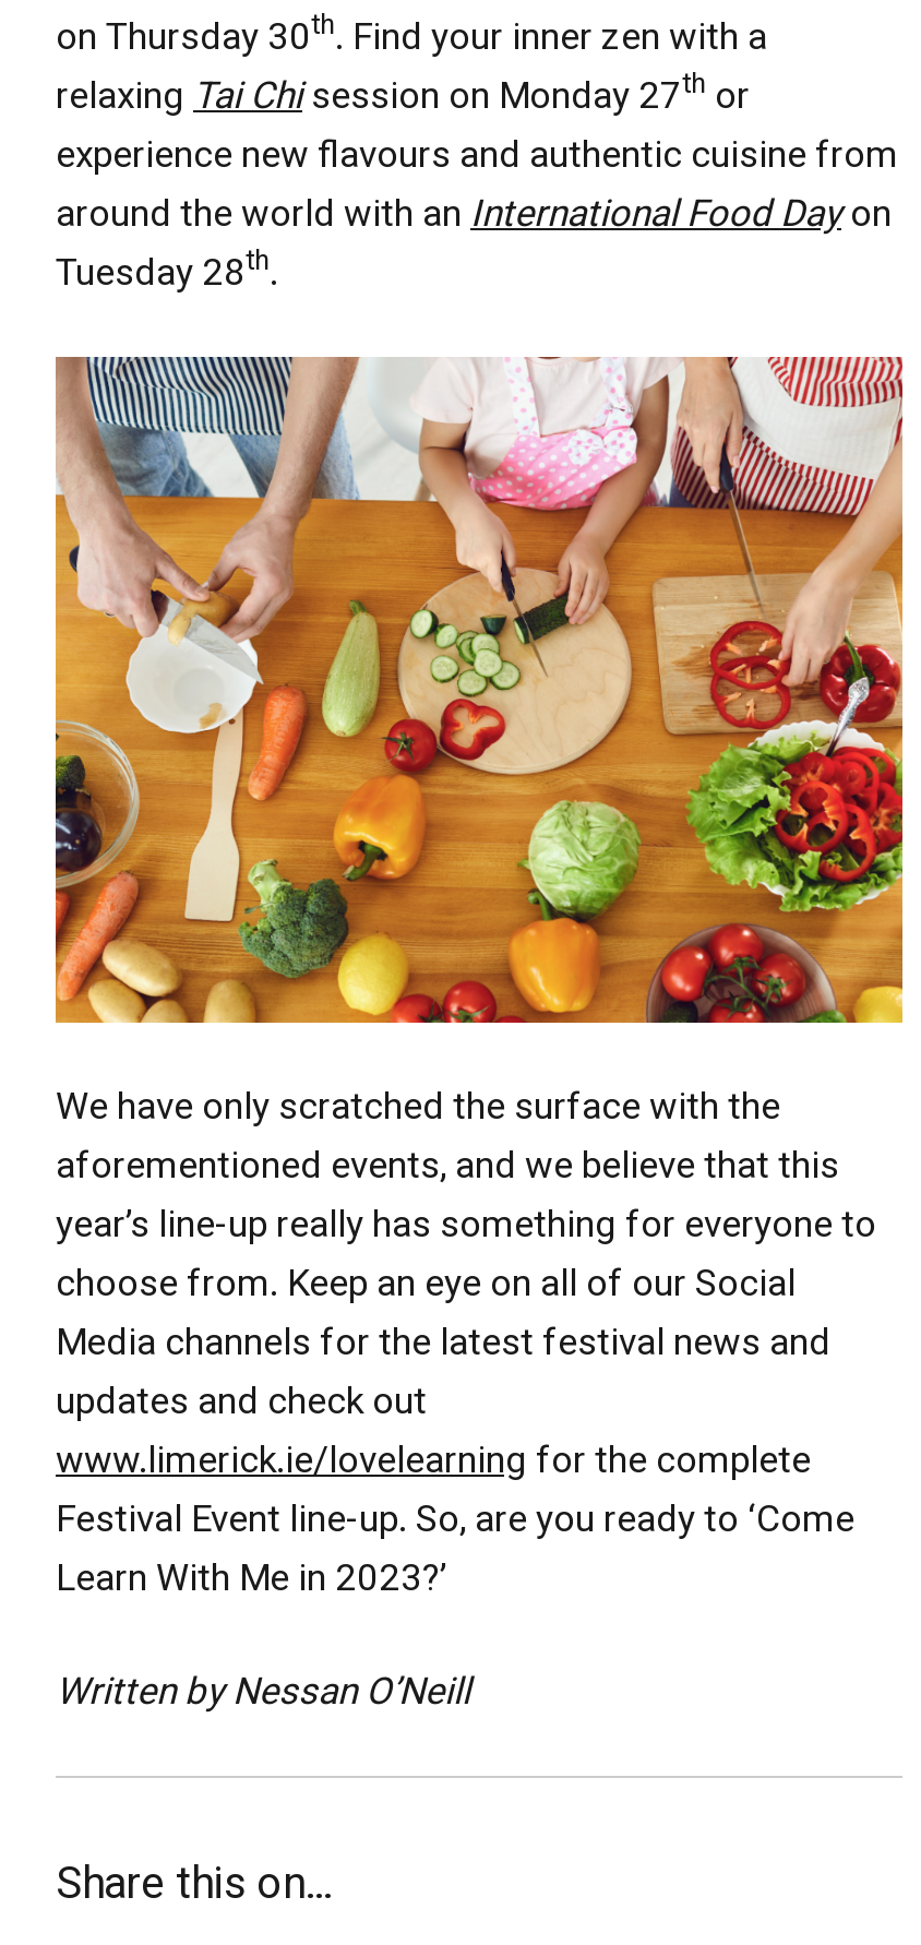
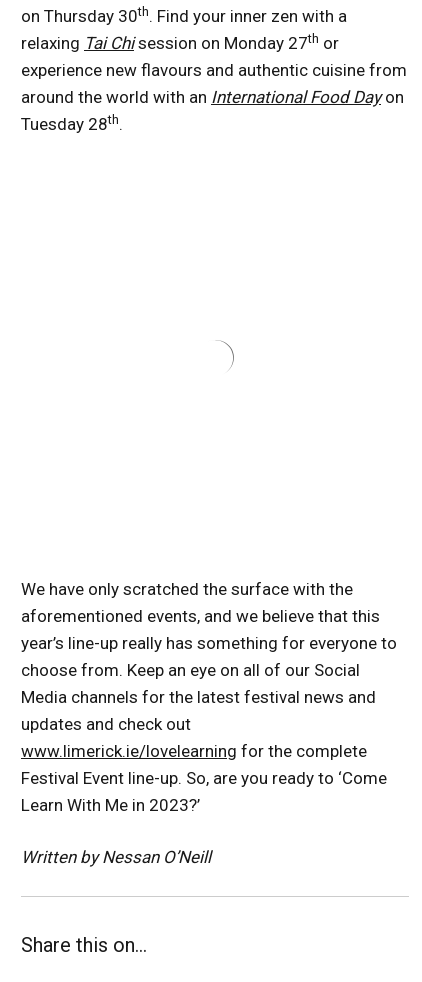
[53,354,905,1026] [image] -> none

